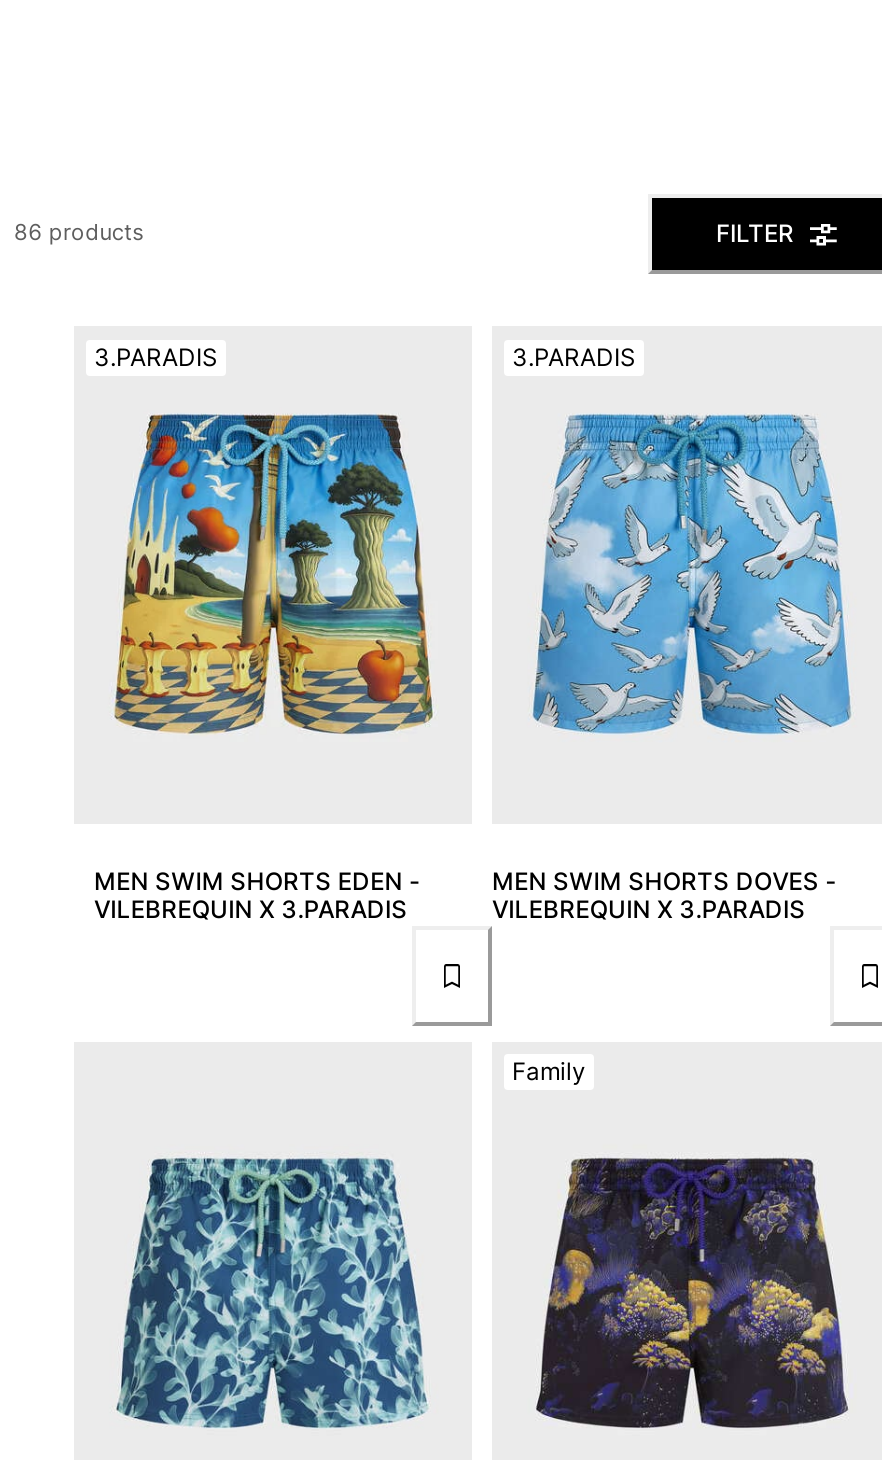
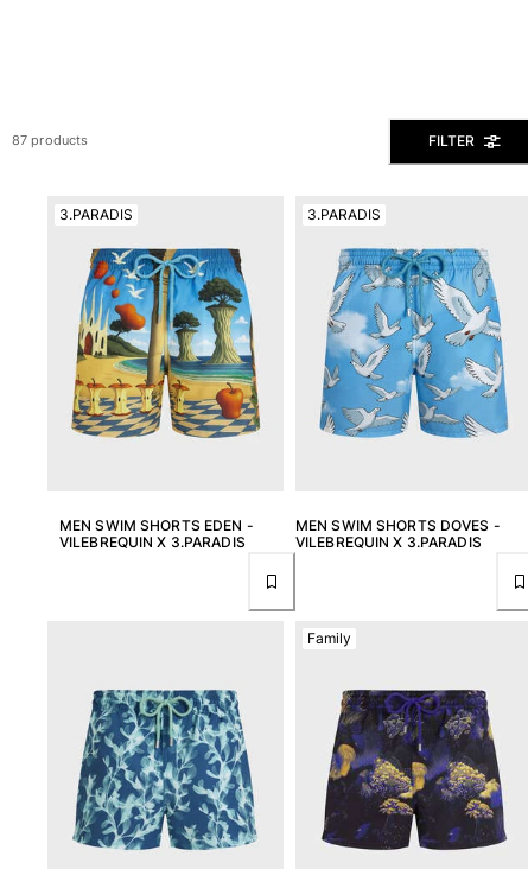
[14,219,144,247] 86 products -> [12,132,88,149] 87 products

